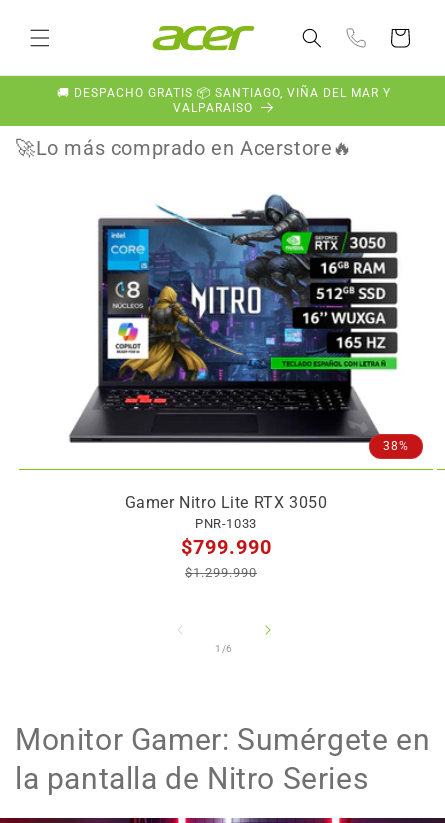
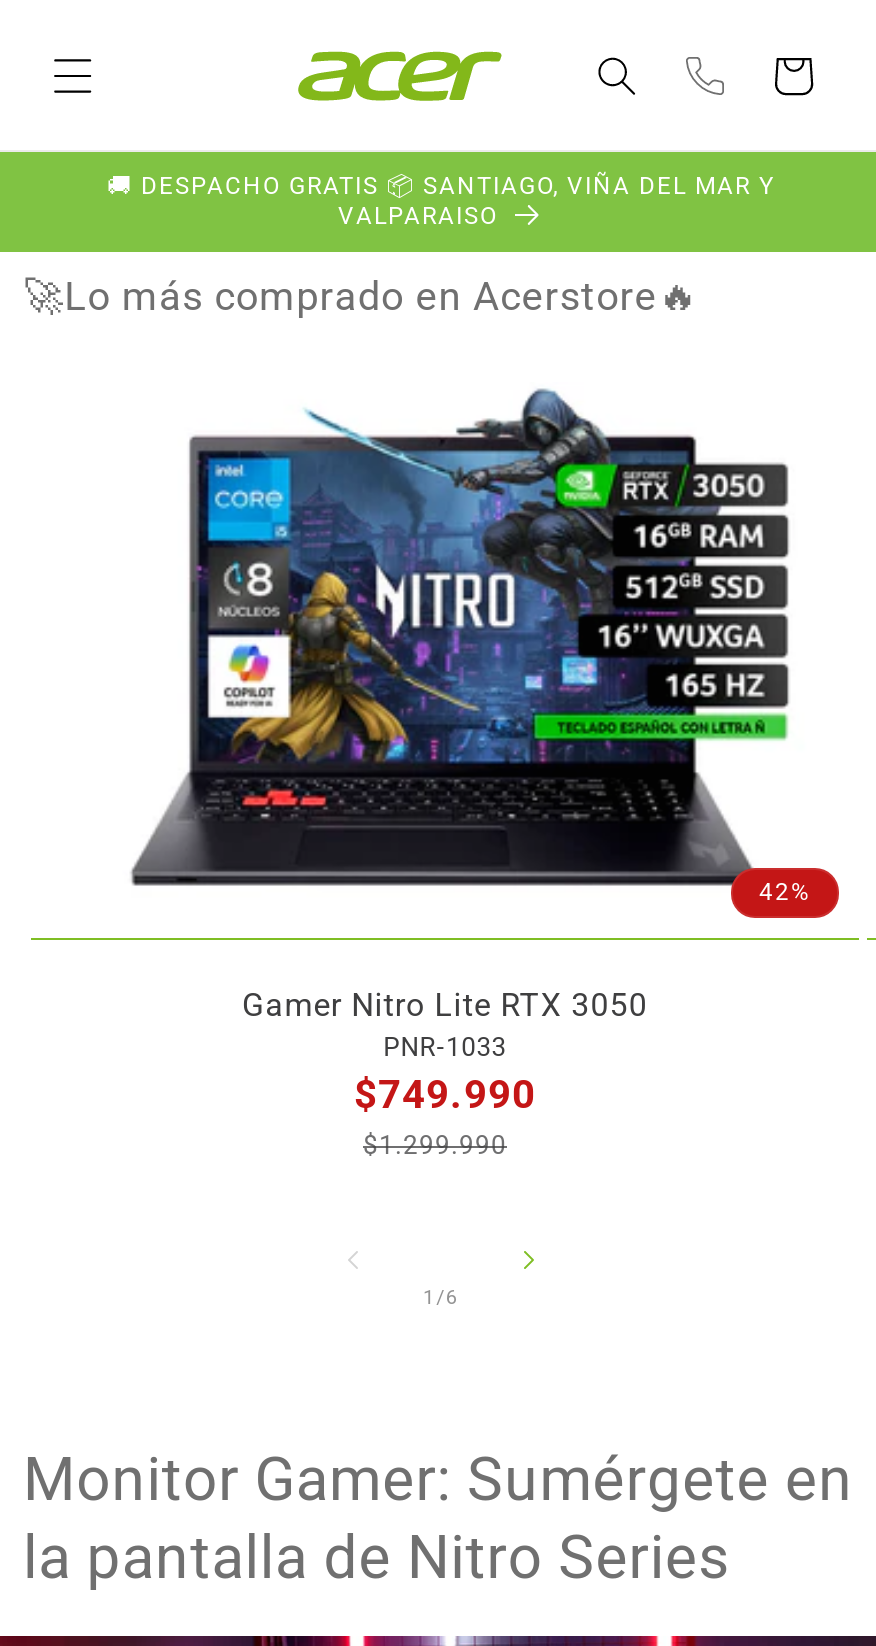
[383,439,409,453] 38% -> [759,878,811,906] 42%
[180,535,271,559] $799.990 -> [354,1070,536,1118] $749.990

